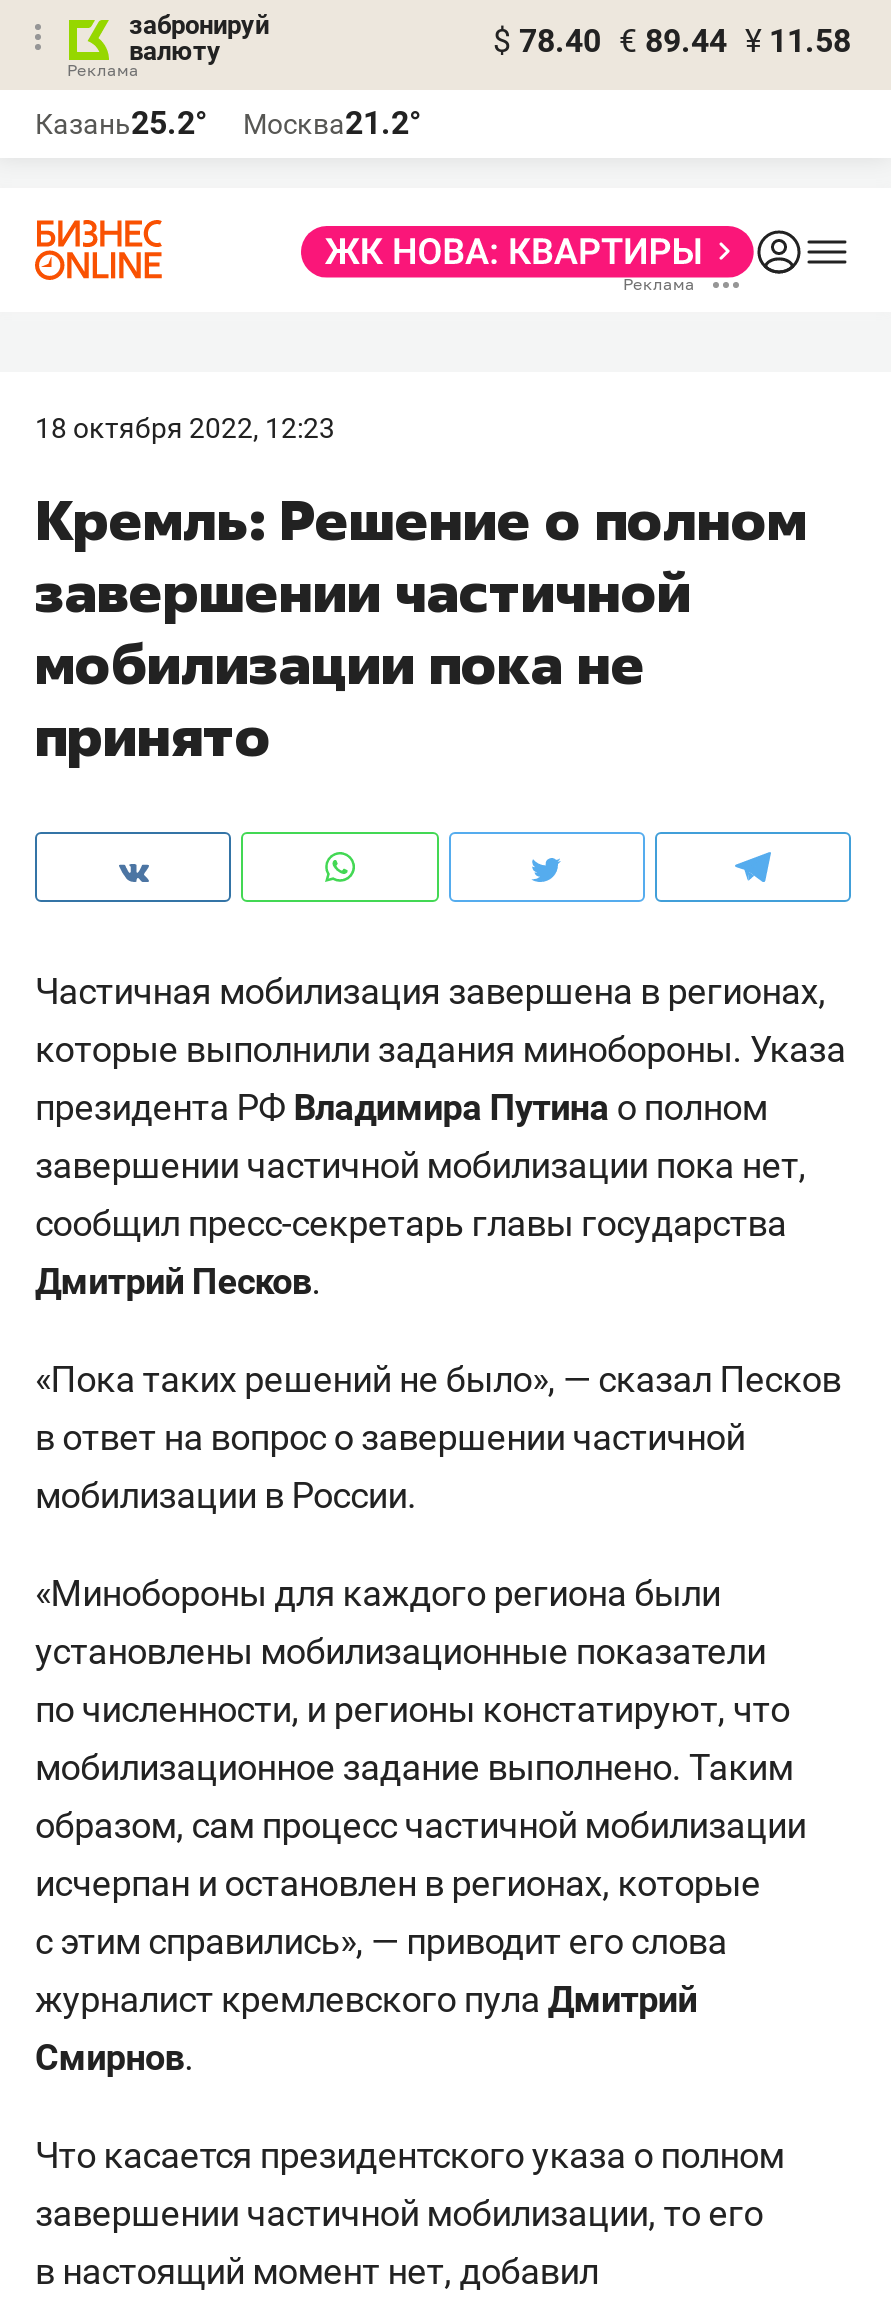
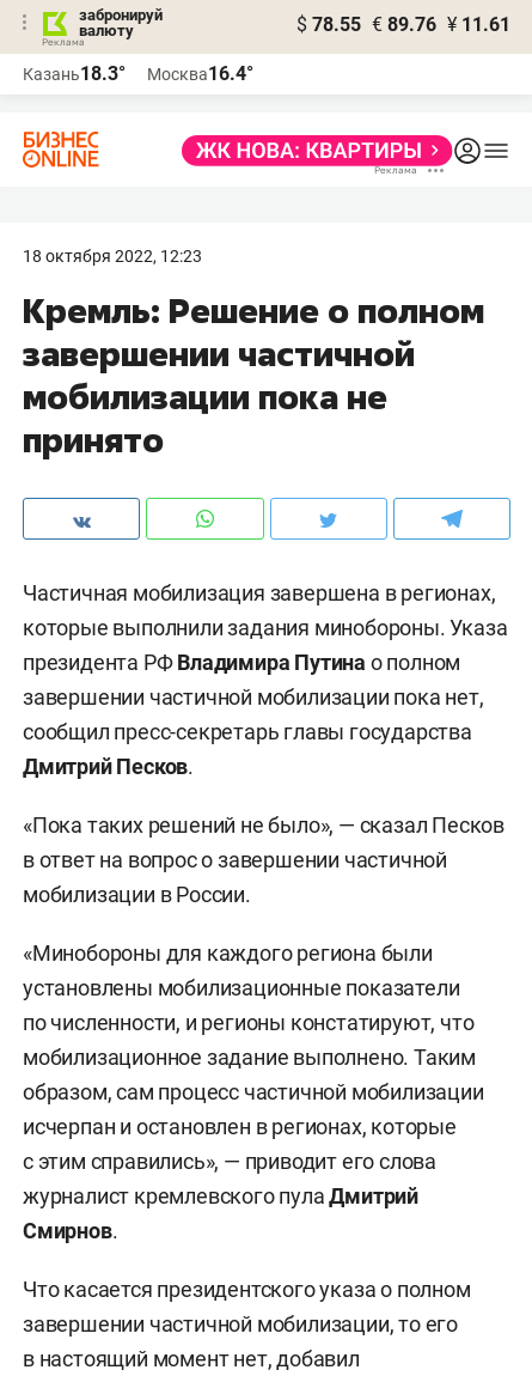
[493,22,851,60] $ 78.40 € 89.44 ¥ 11.58 -> [296,13,510,36] $ 78.55 € 89.76 ¥ 11.61
[35,104,207,142] Казань25.2° -> [23,62,126,85] Казань18.3°
[243,104,421,142] Москва21.2° -> [147,62,253,85] Москва16.4°

